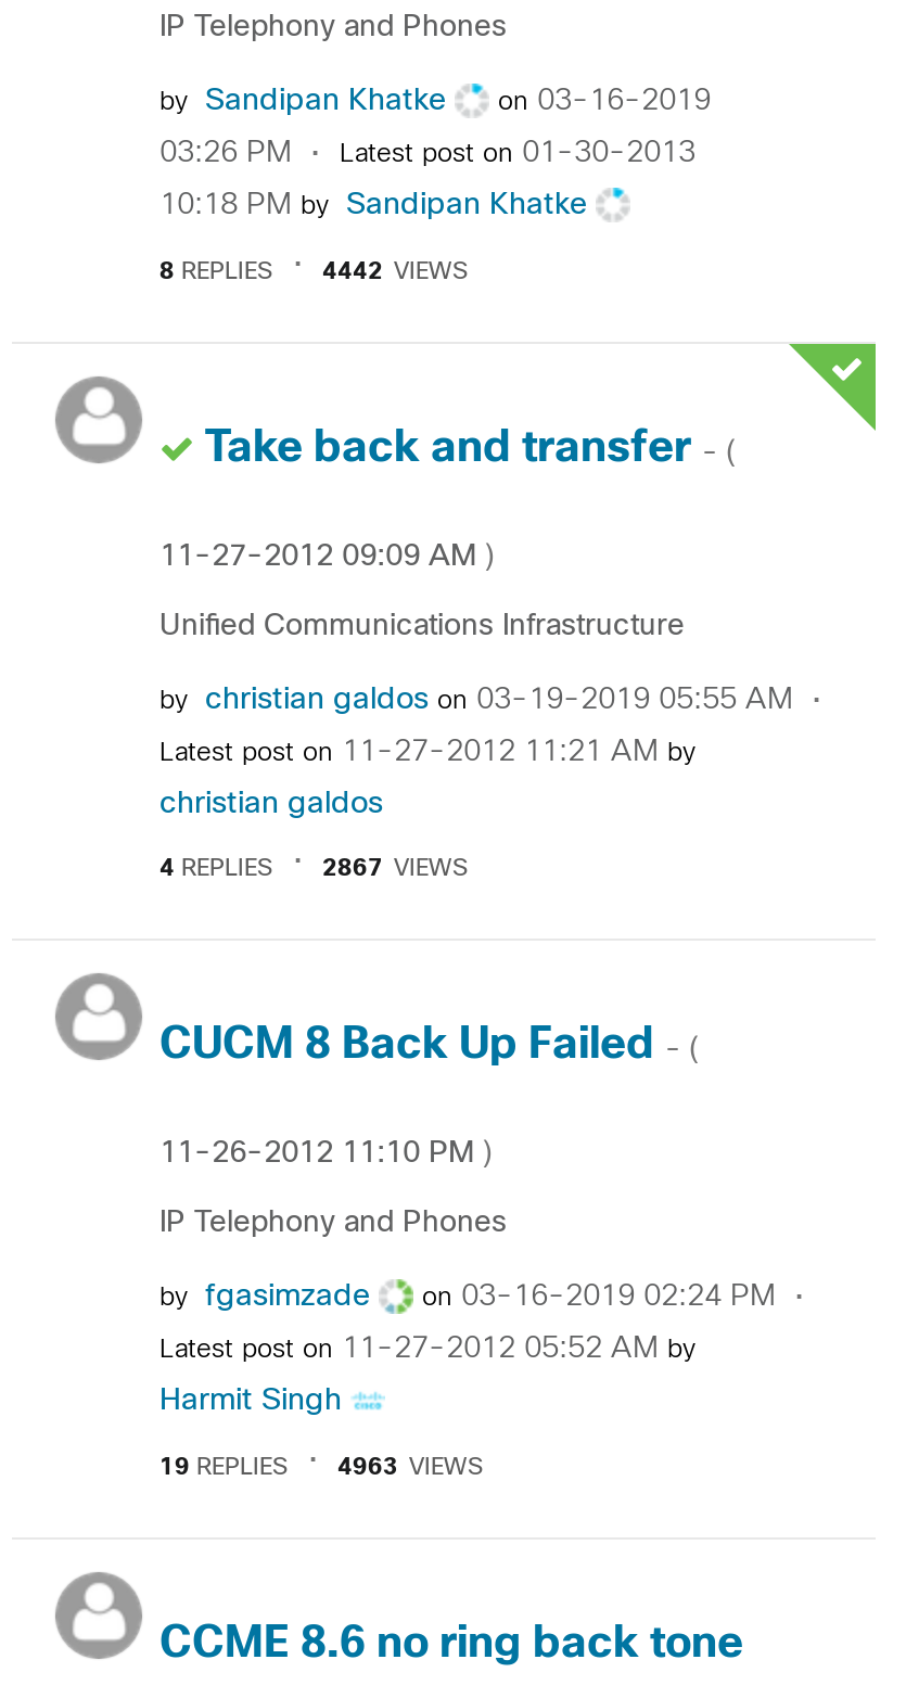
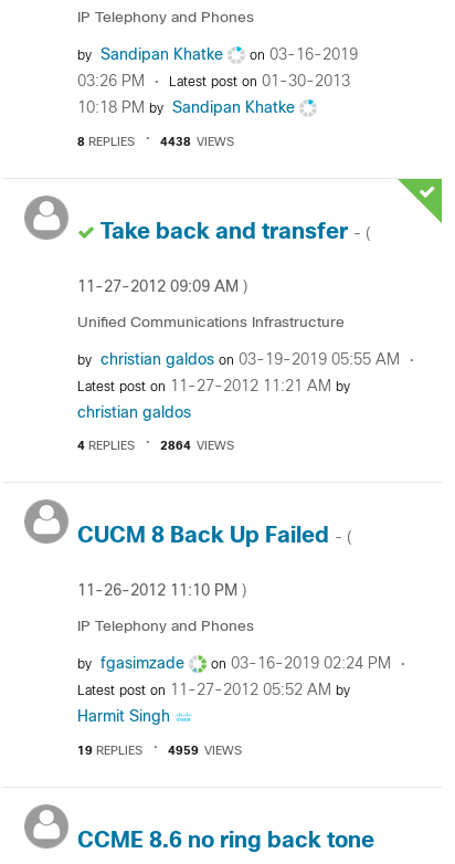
[322,260,468,282] 4442 VIEWS -> [160,136,234,147] 4438 VIEWS
[322,858,468,880] 2867 VIEWS -> [160,441,234,452] 2864 VIEWS
[337,1456,483,1478] 4963 VIEWS -> [168,745,242,756] 4959 VIEWS

